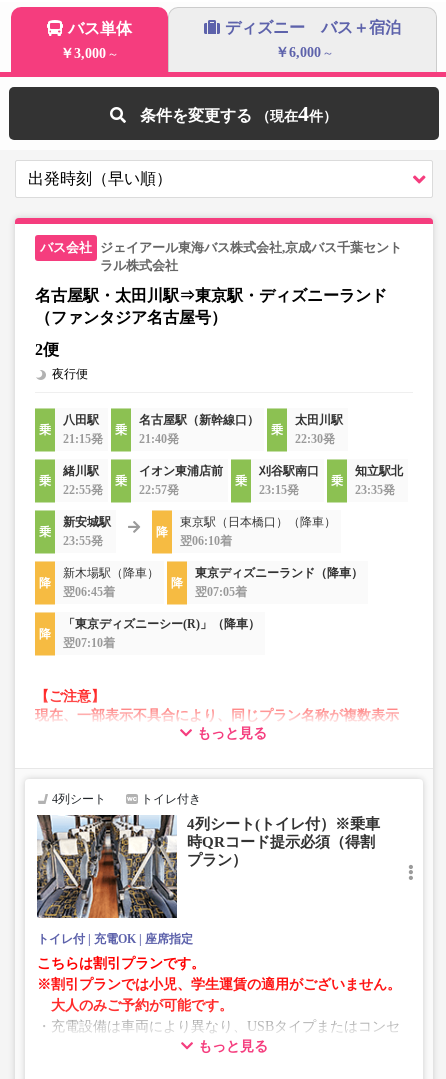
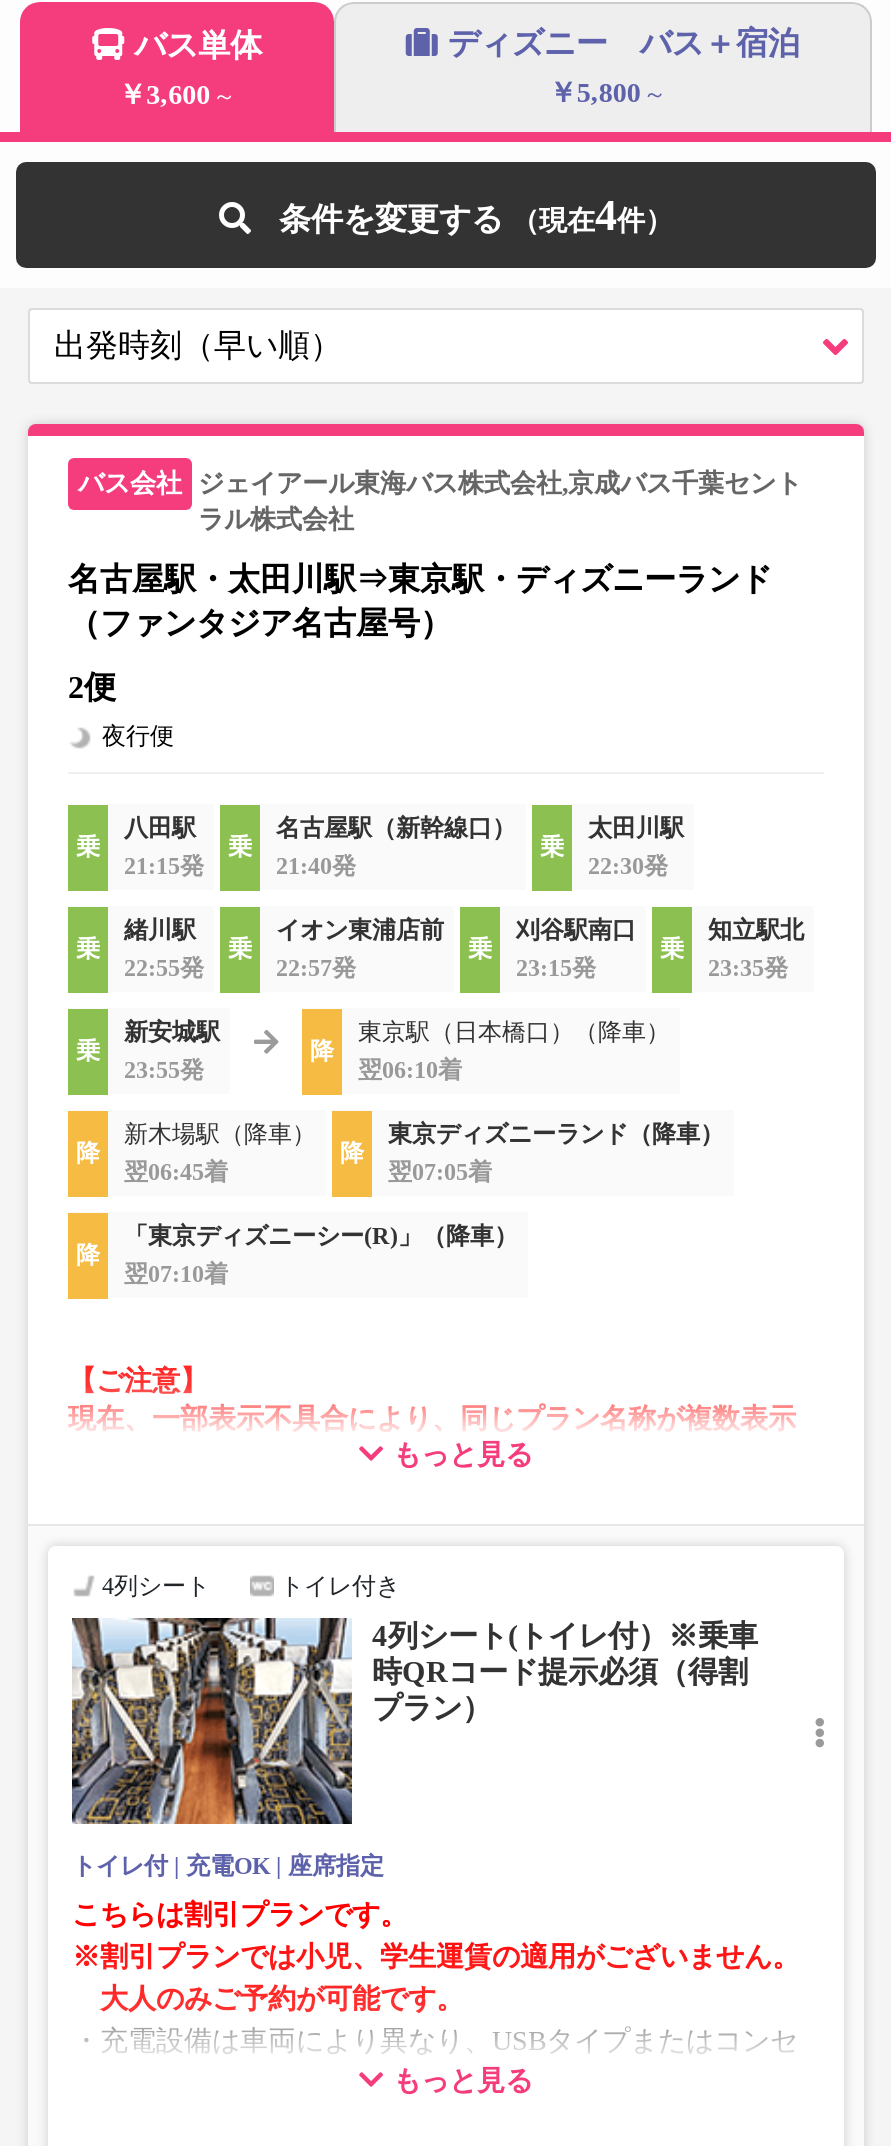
[60,45,119,60] ￥3,000～ -> [118,79,236,109] ￥3,600～
[275,45,334,60] ￥6,000～ -> [549,78,667,108] ￥5,800～

